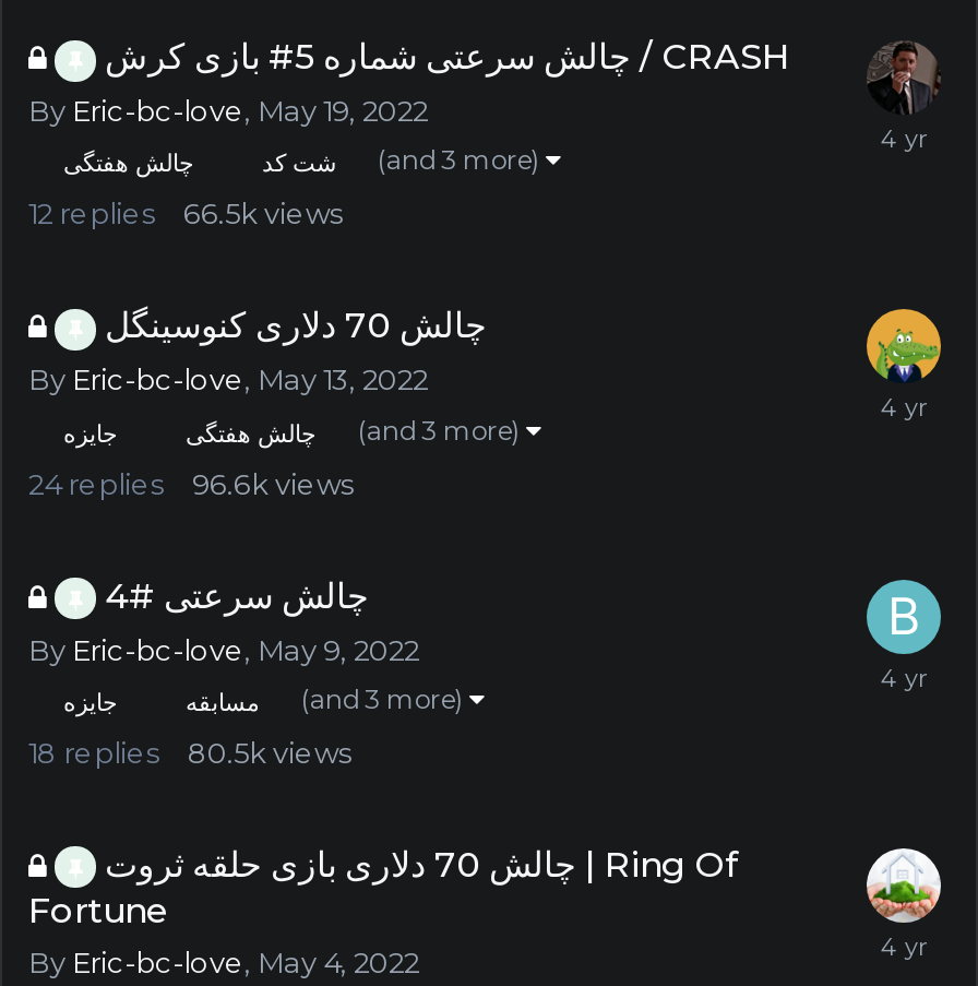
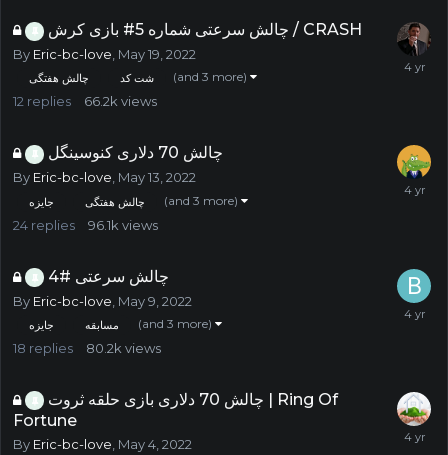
[28,196,343,231] 12 replies 66.5k views -> [13,93,157,109] 12 replies 66.2k views
[28,465,354,500] 24 replies 96.6k views -> [13,217,158,233] 24 replies 96.1k views
[28,734,351,769] 18 replies 80.5k views -> [13,340,161,356] 18 replies 80.2k views

